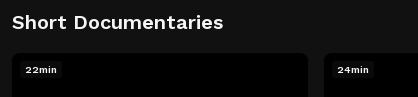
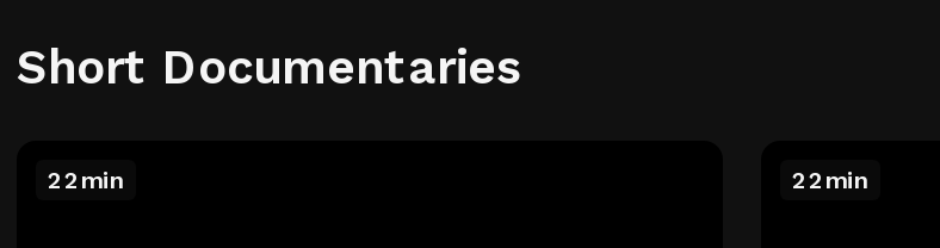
[337,63,369,74] 24min -> [792,166,868,192] 22min

